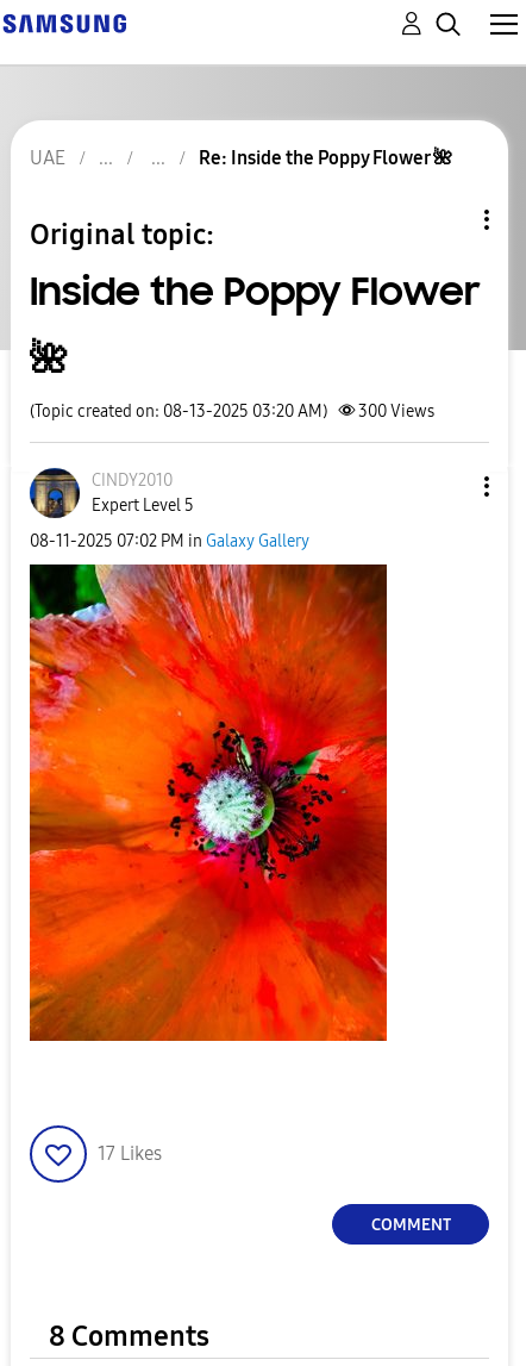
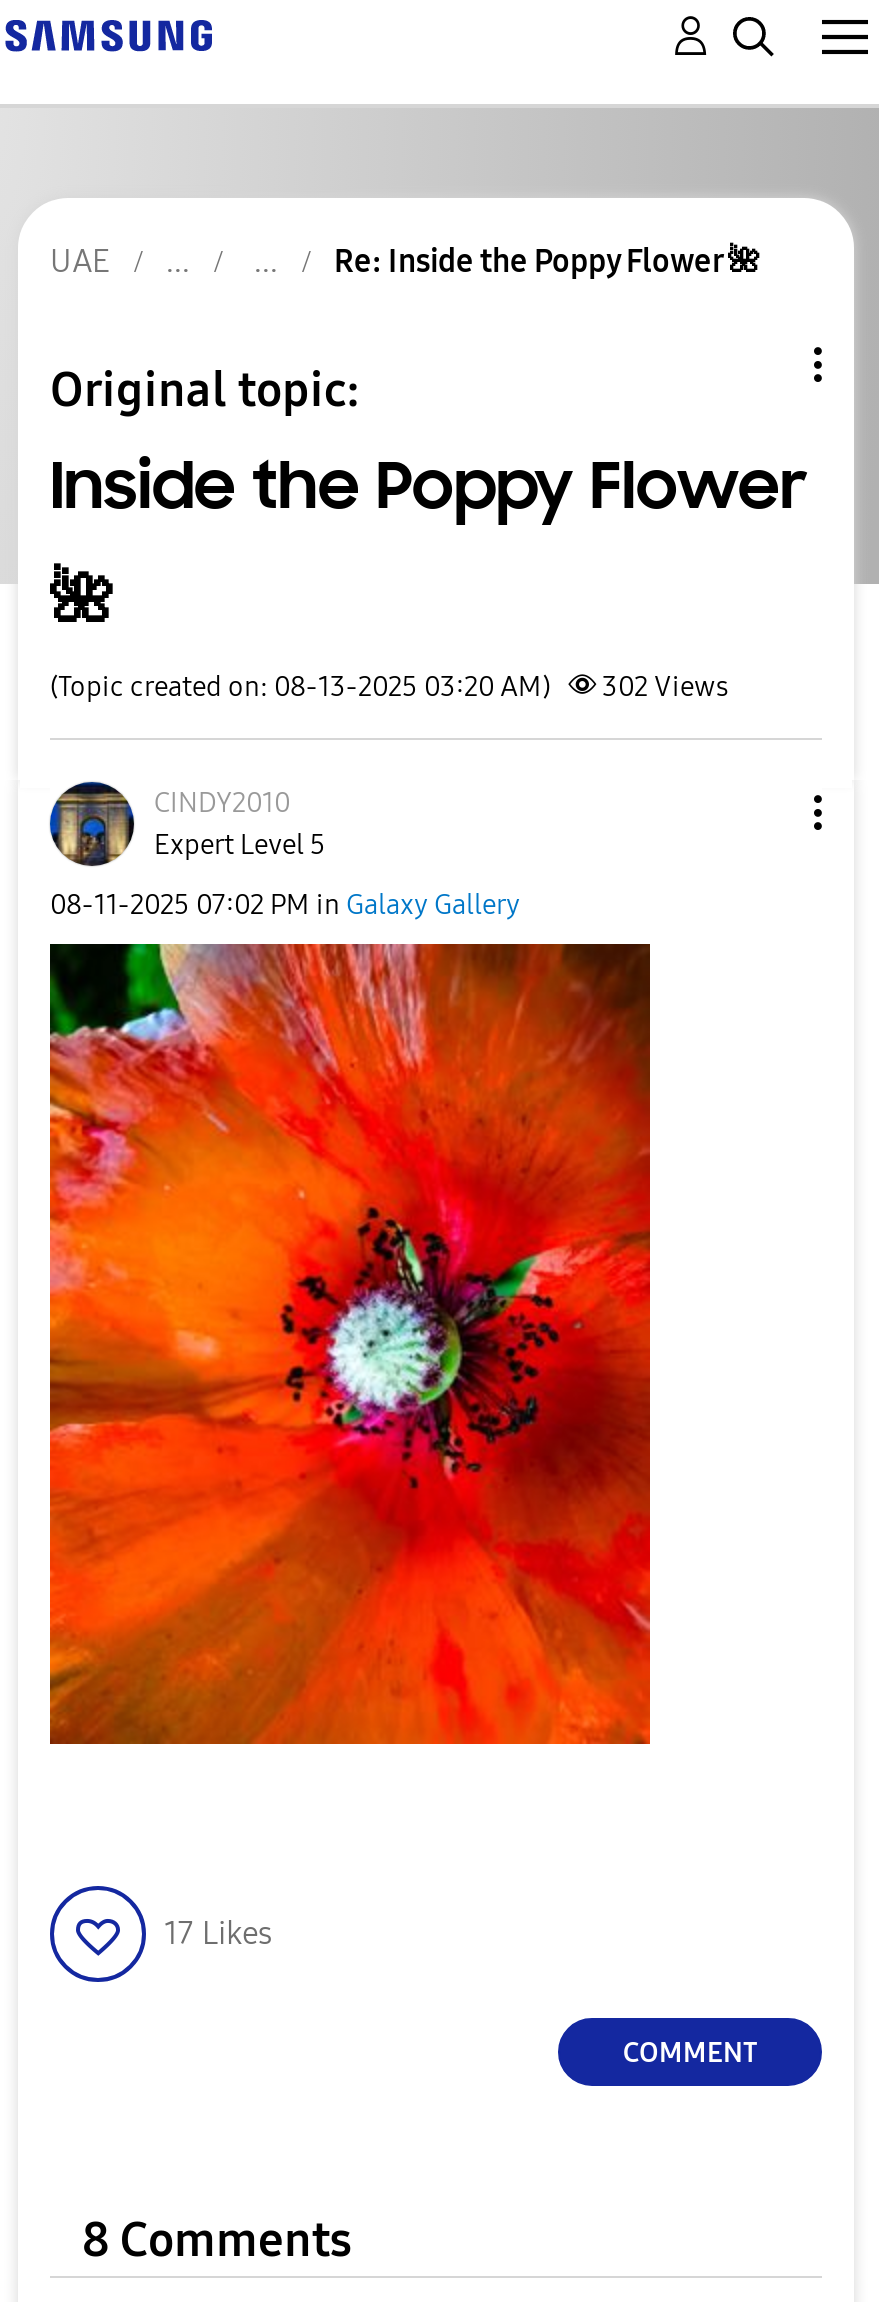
[30,401,434,422] (Topic created on: 08-13-2025 03:20 AM) 300 Views -> [50,670,728,704] (Topic created on: 08-13-2025 03:20 AM) 302 Views

